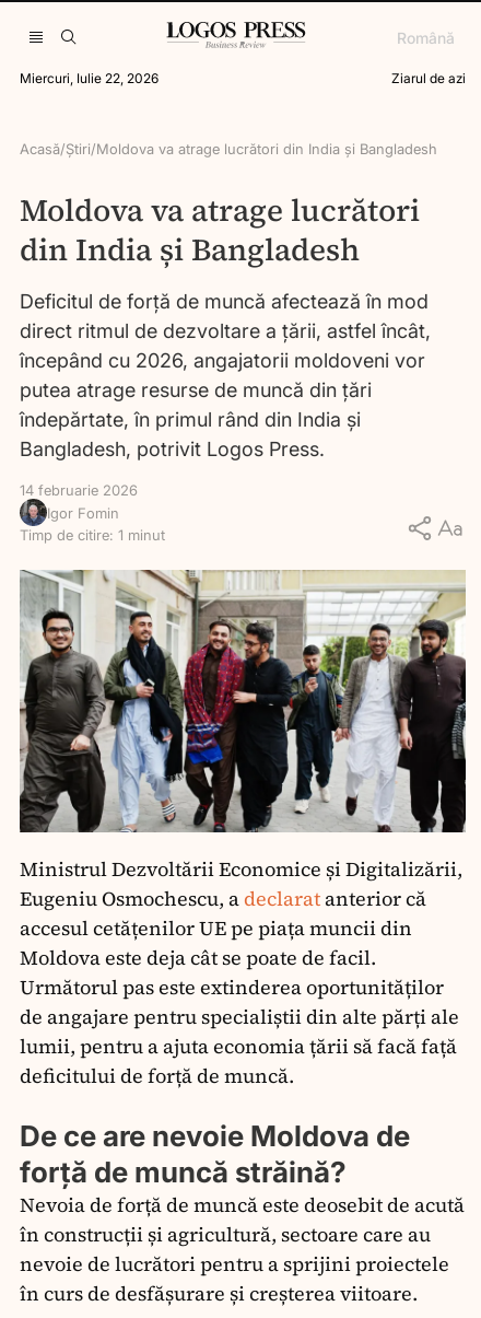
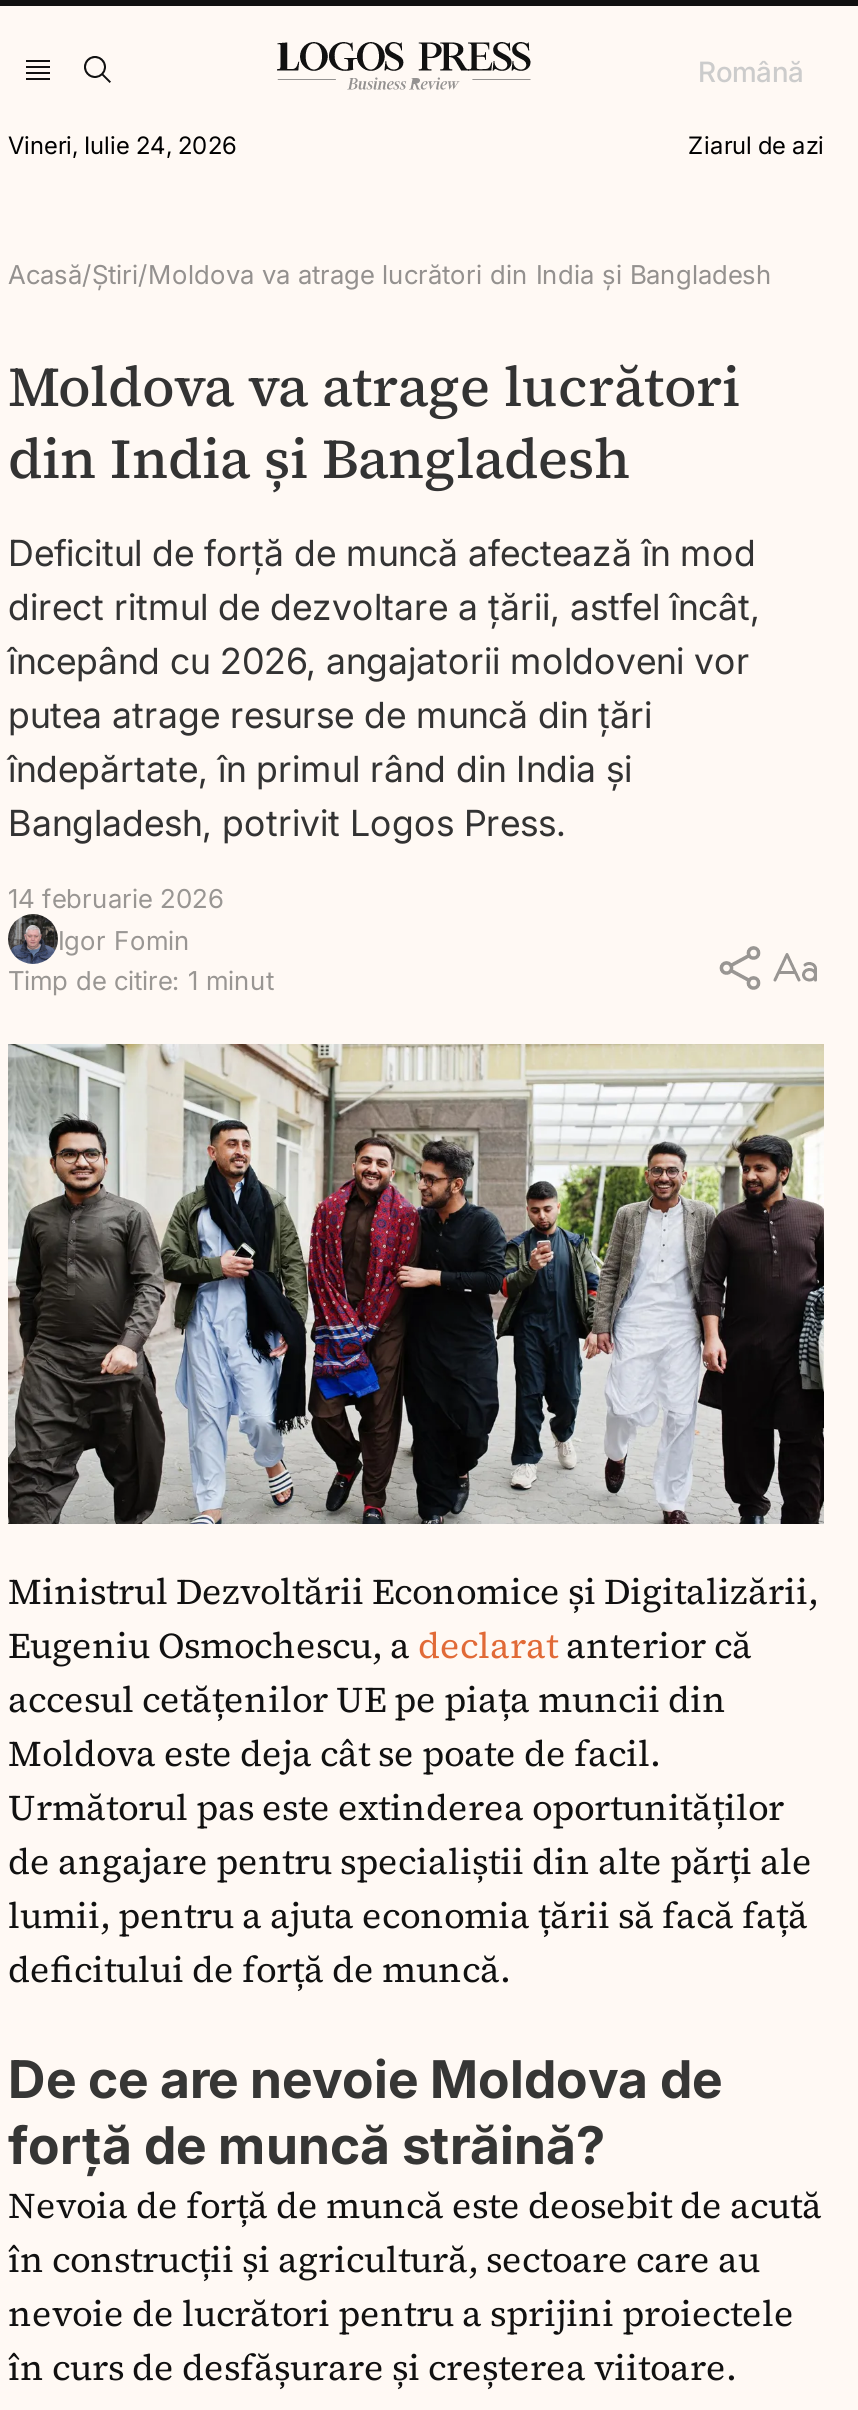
[20,70,159,86] Miercuri, Iulie 22, 2026 -> [8,130,236,160] Vineri, Iulie 24, 2026

